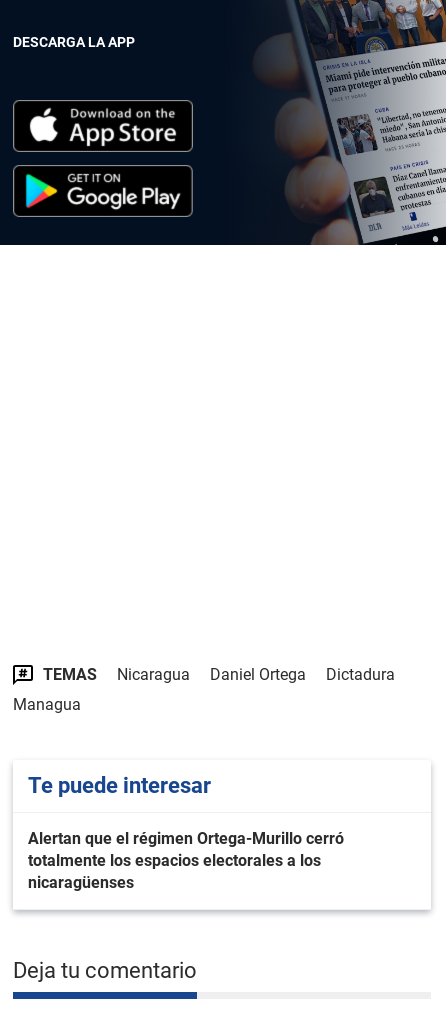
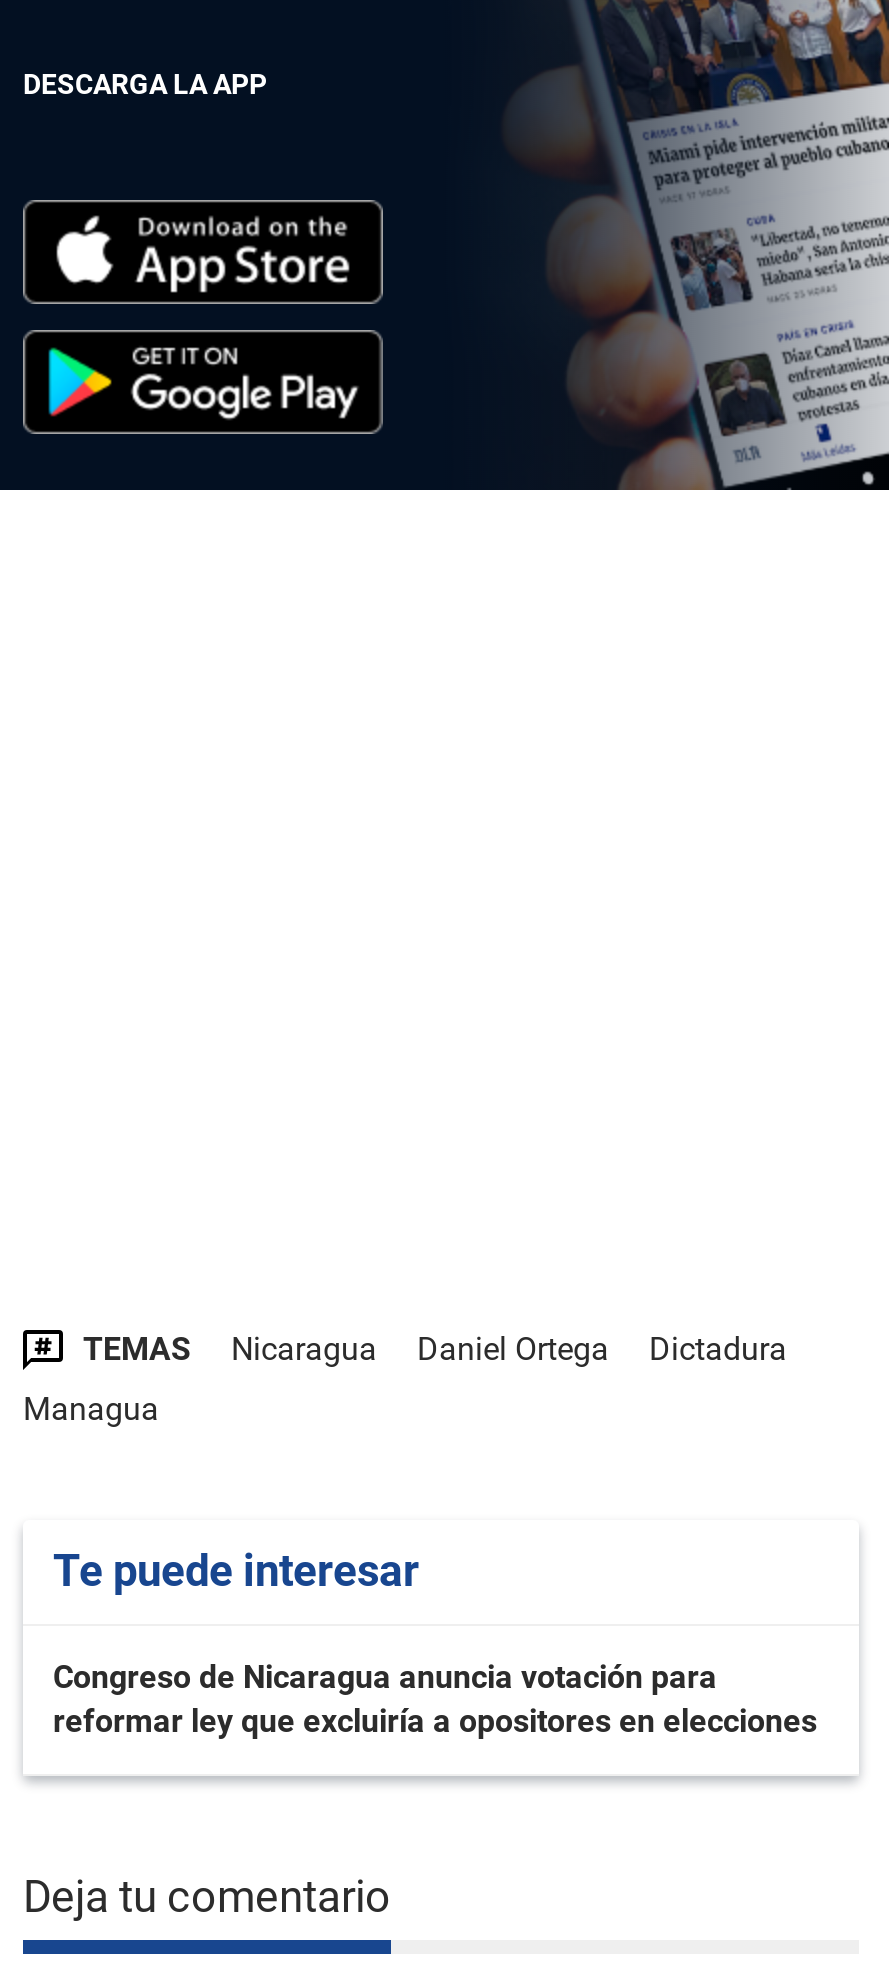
[28,829,344,892] Alertan que el régimen Ortega-Murillo cerró | totalmente los espacios electorales a los | nicaragüenses -> [53,1658,817,1740] Congreso de Nicaragua anuncia votación para | reformar ley que excluiría a opositores en elecciones

